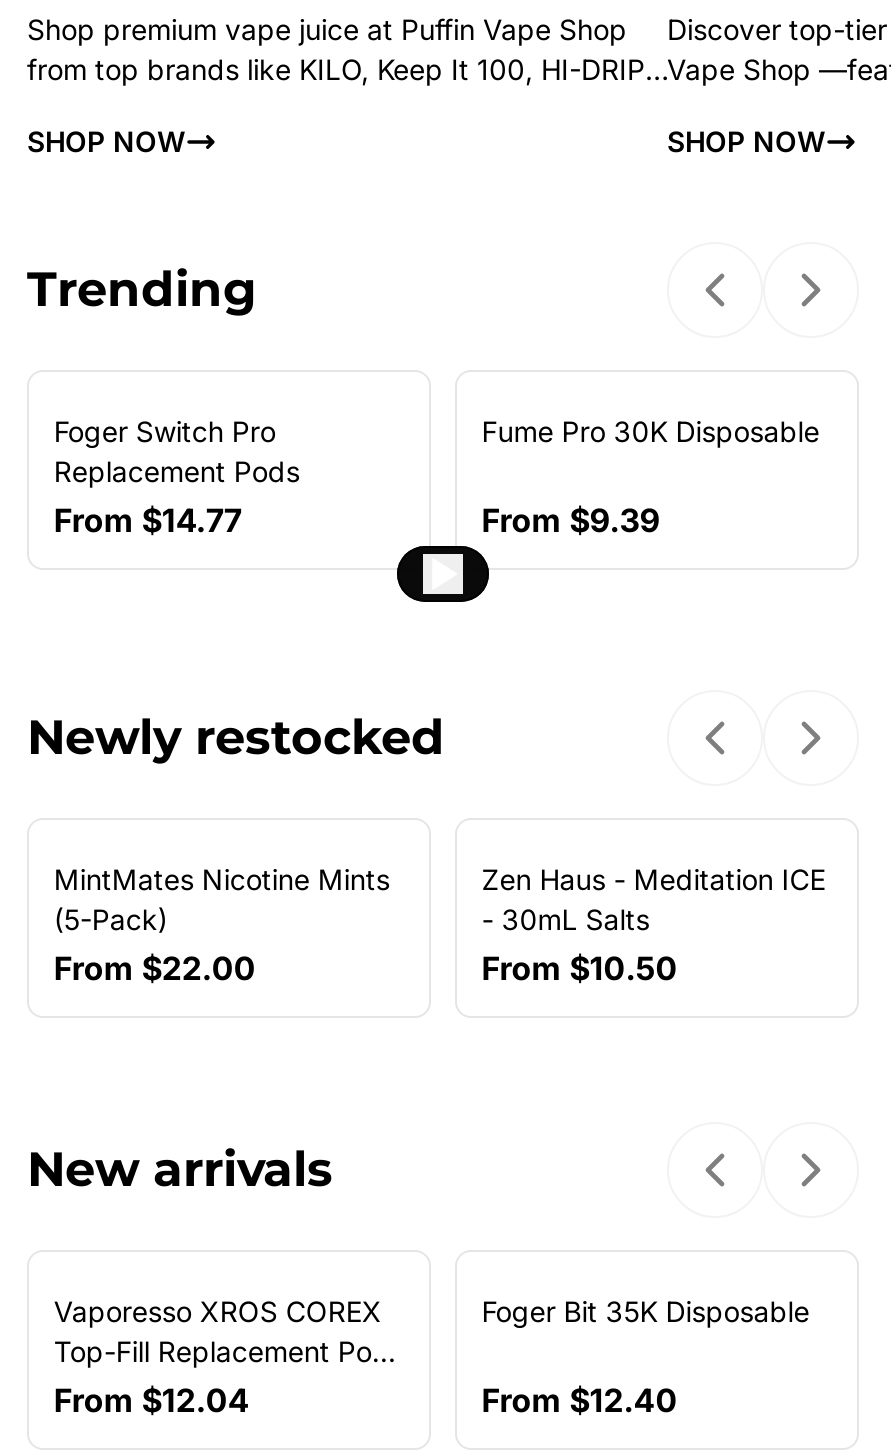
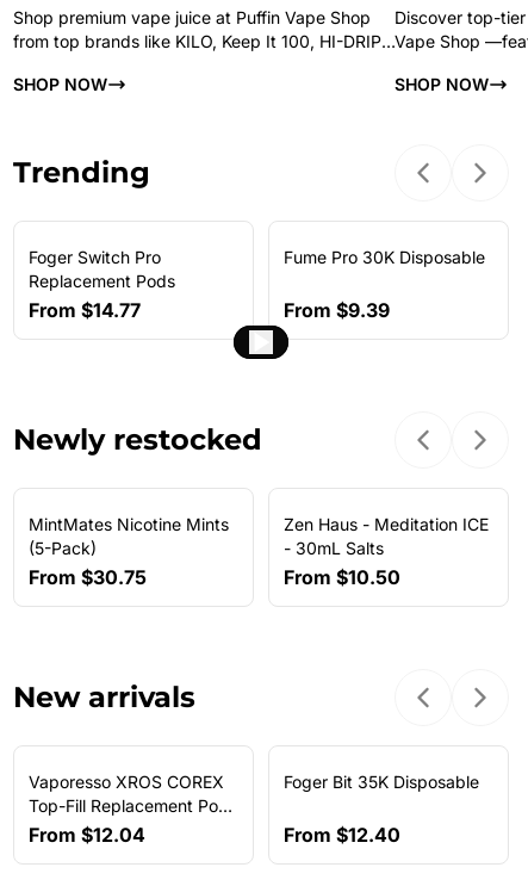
[54,948,256,988] From $22.00 -> [29,565,147,589] From $30.75

